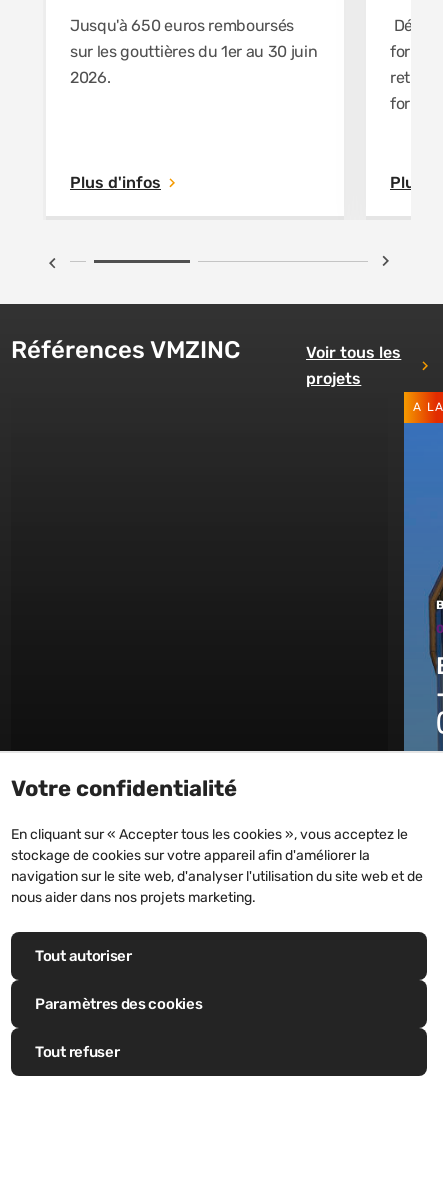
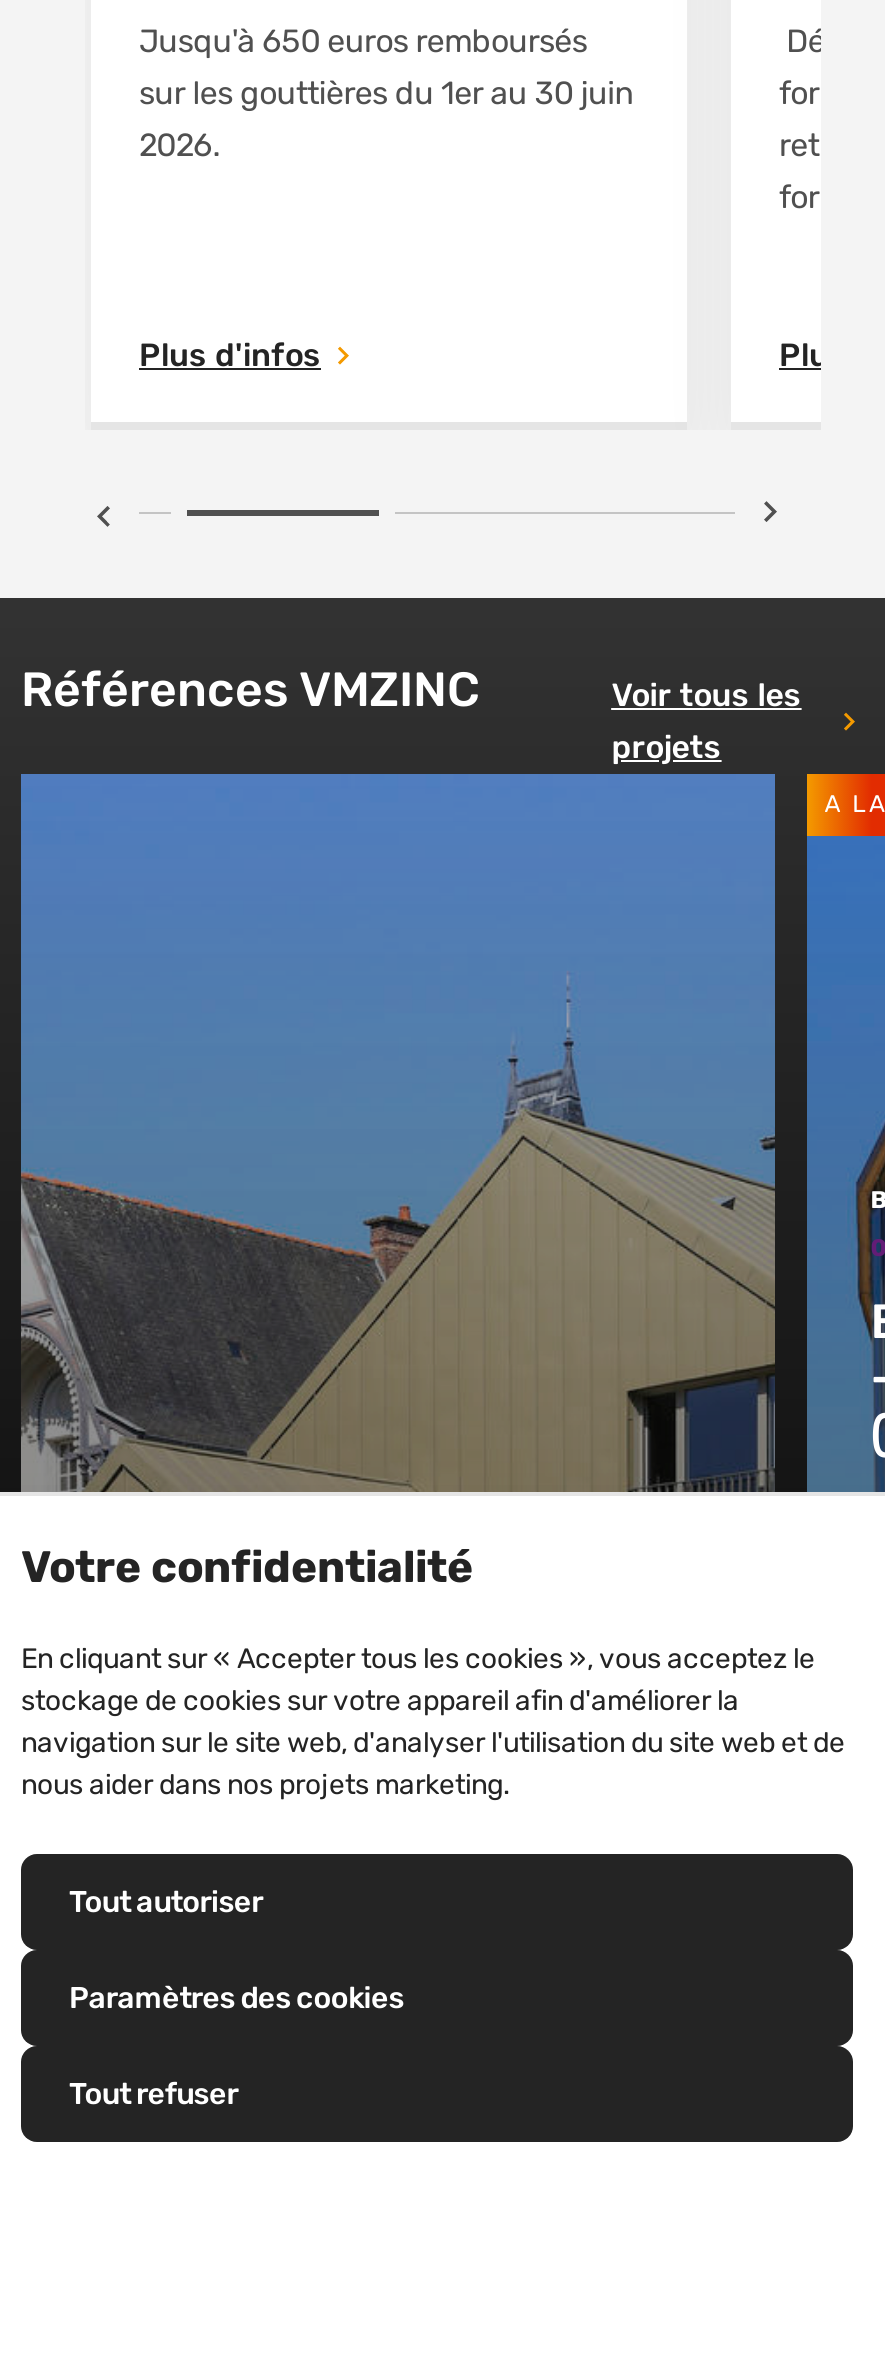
none -> [19,772,777,1494] [image]

